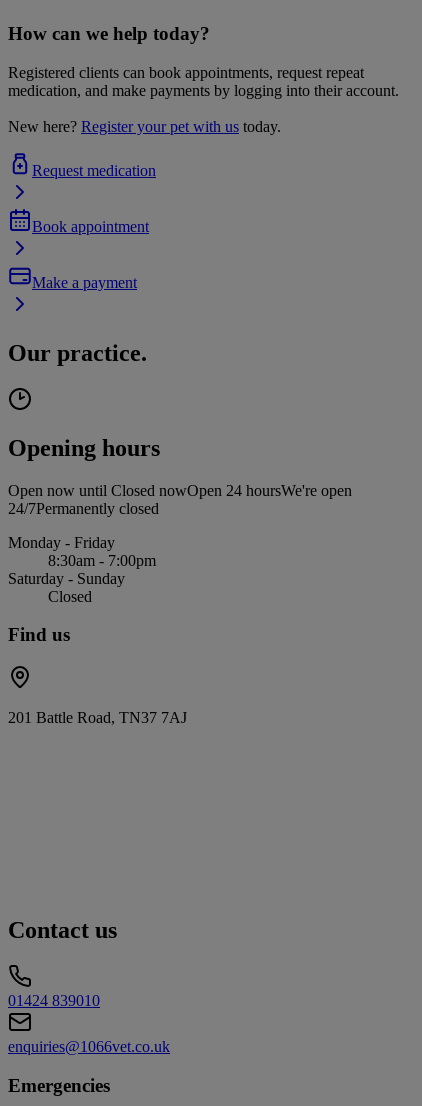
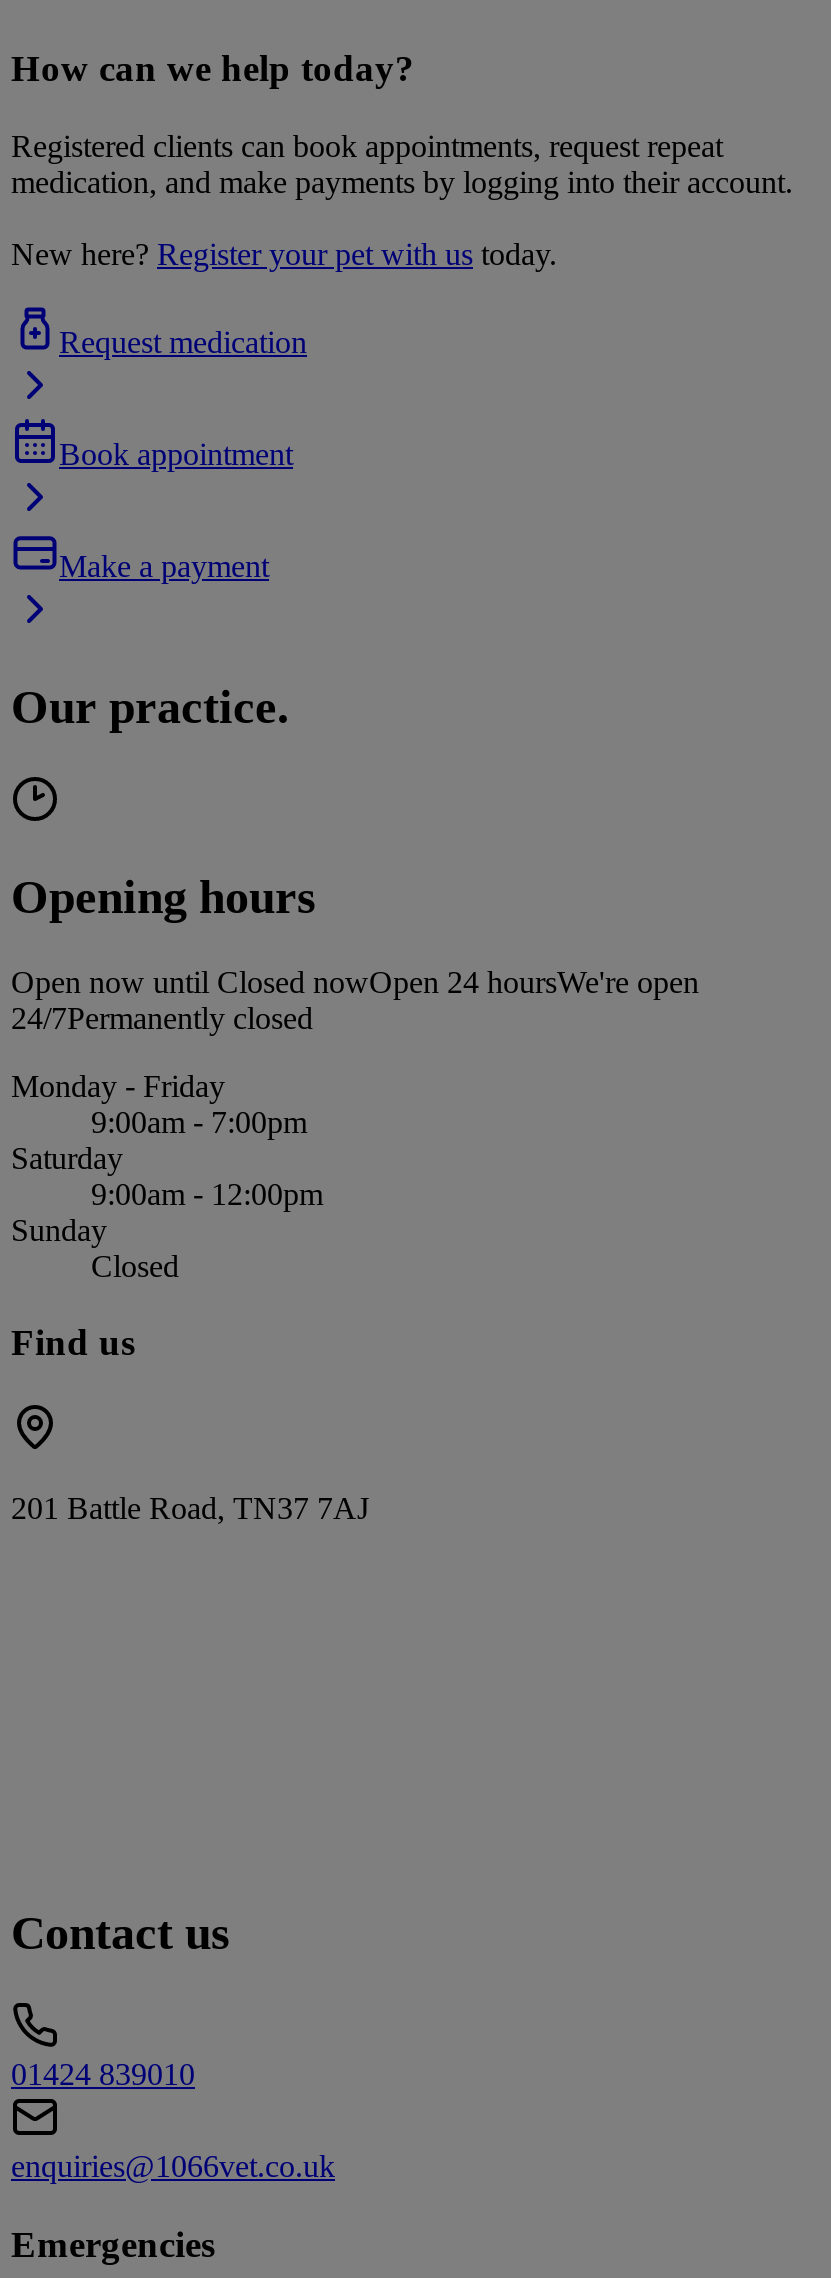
[8,552,156,587] 8:30am - 7:00pm | Saturday - Sunday -> [11,1104,323,1246] 9:00am - 7:00pm | Saturday | 9:00am - 12:00pm | Sunday

